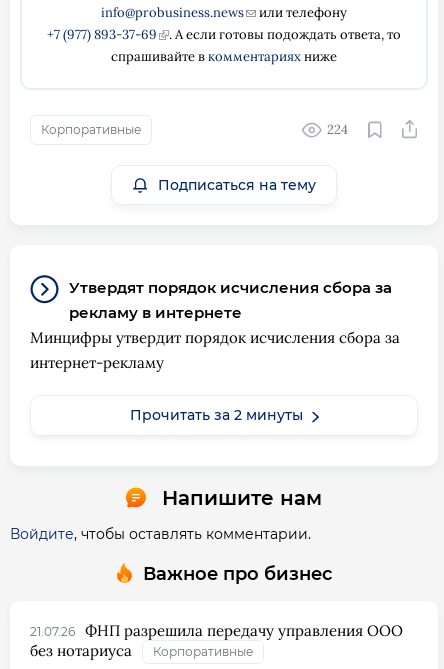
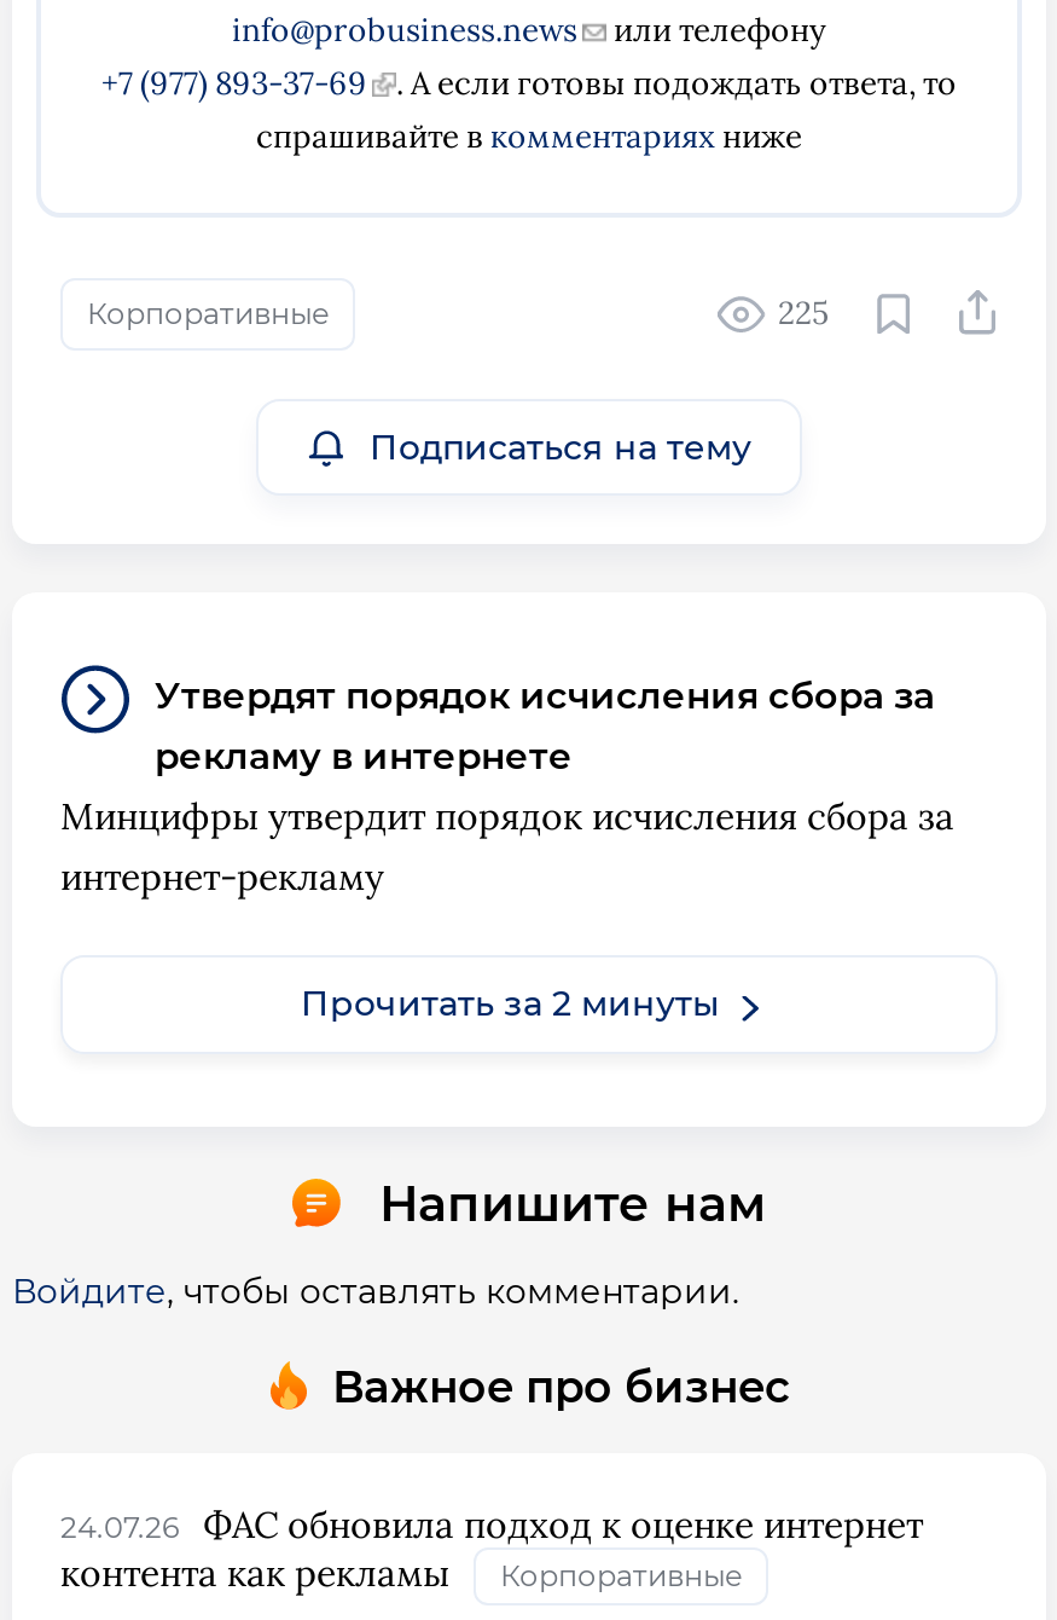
[327,121,348,138] 224 -> [778,293,829,334] 225
[30,620,403,659] 21.07.26 | ФНП разрешила передачу управления ООО | без нотариуса -> [60,1500,923,1595] 24.07.26 | ФАС обновила подход к оценке интернет | контента как рекламы

